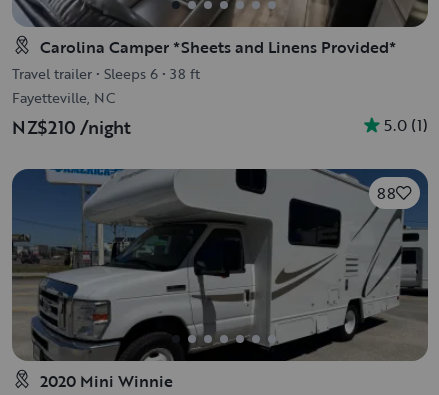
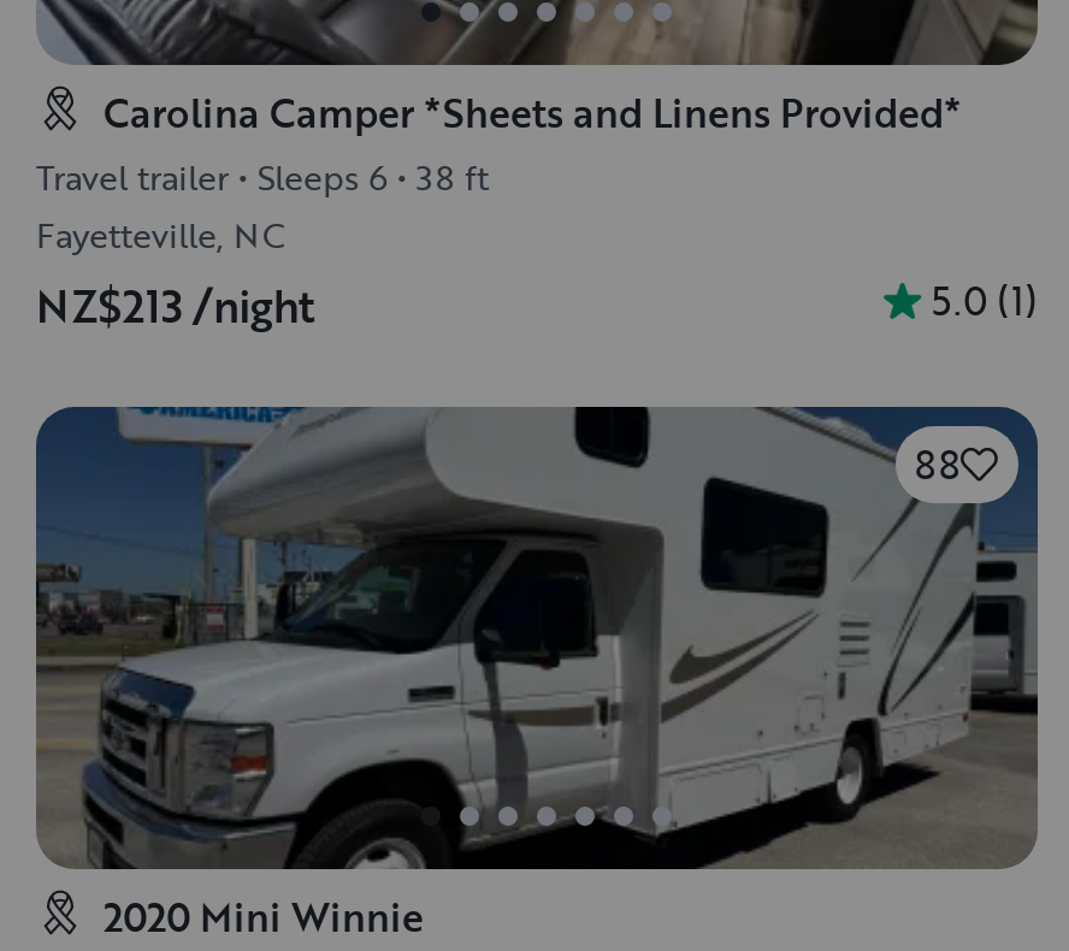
[12,114,131,140] NZ$210 /night -> [36,274,315,337] NZ$213 /night

